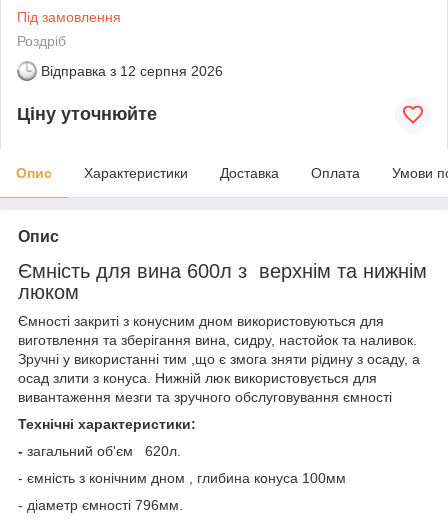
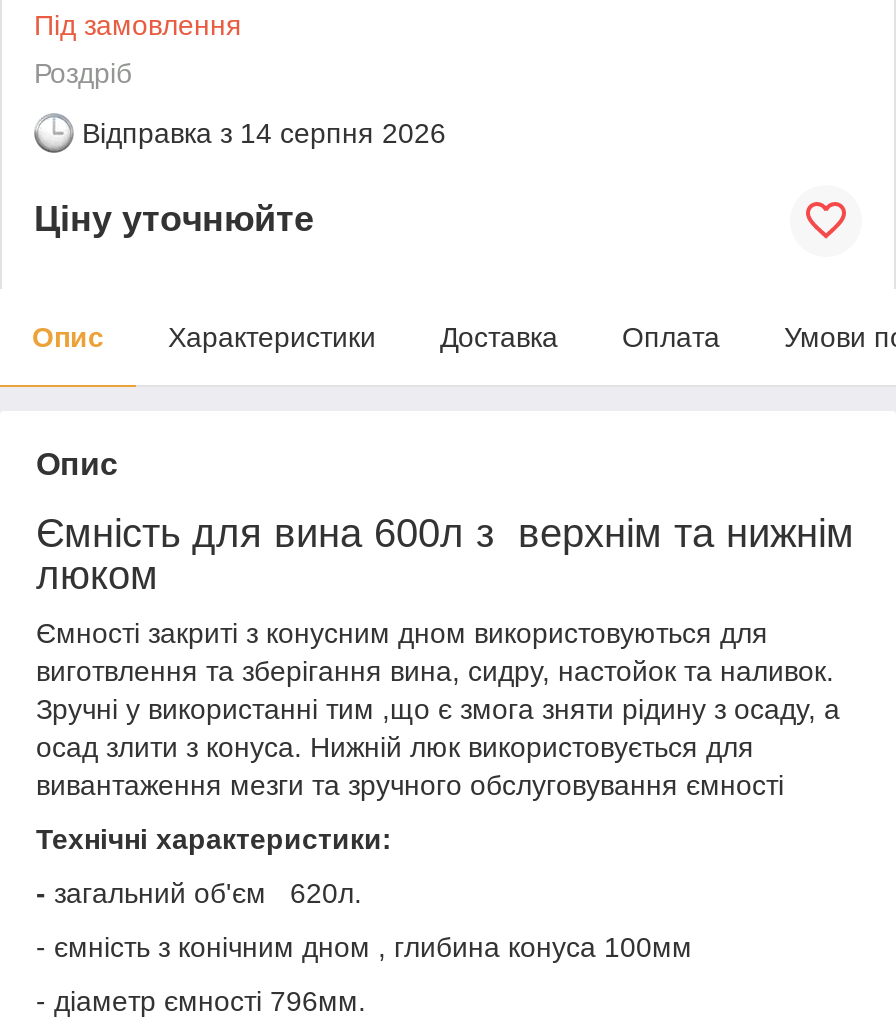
[41,63,223,79] Відправка з 12 серпня 2026 -> [82,117,446,149] Відправка з 14 серпня 2026

